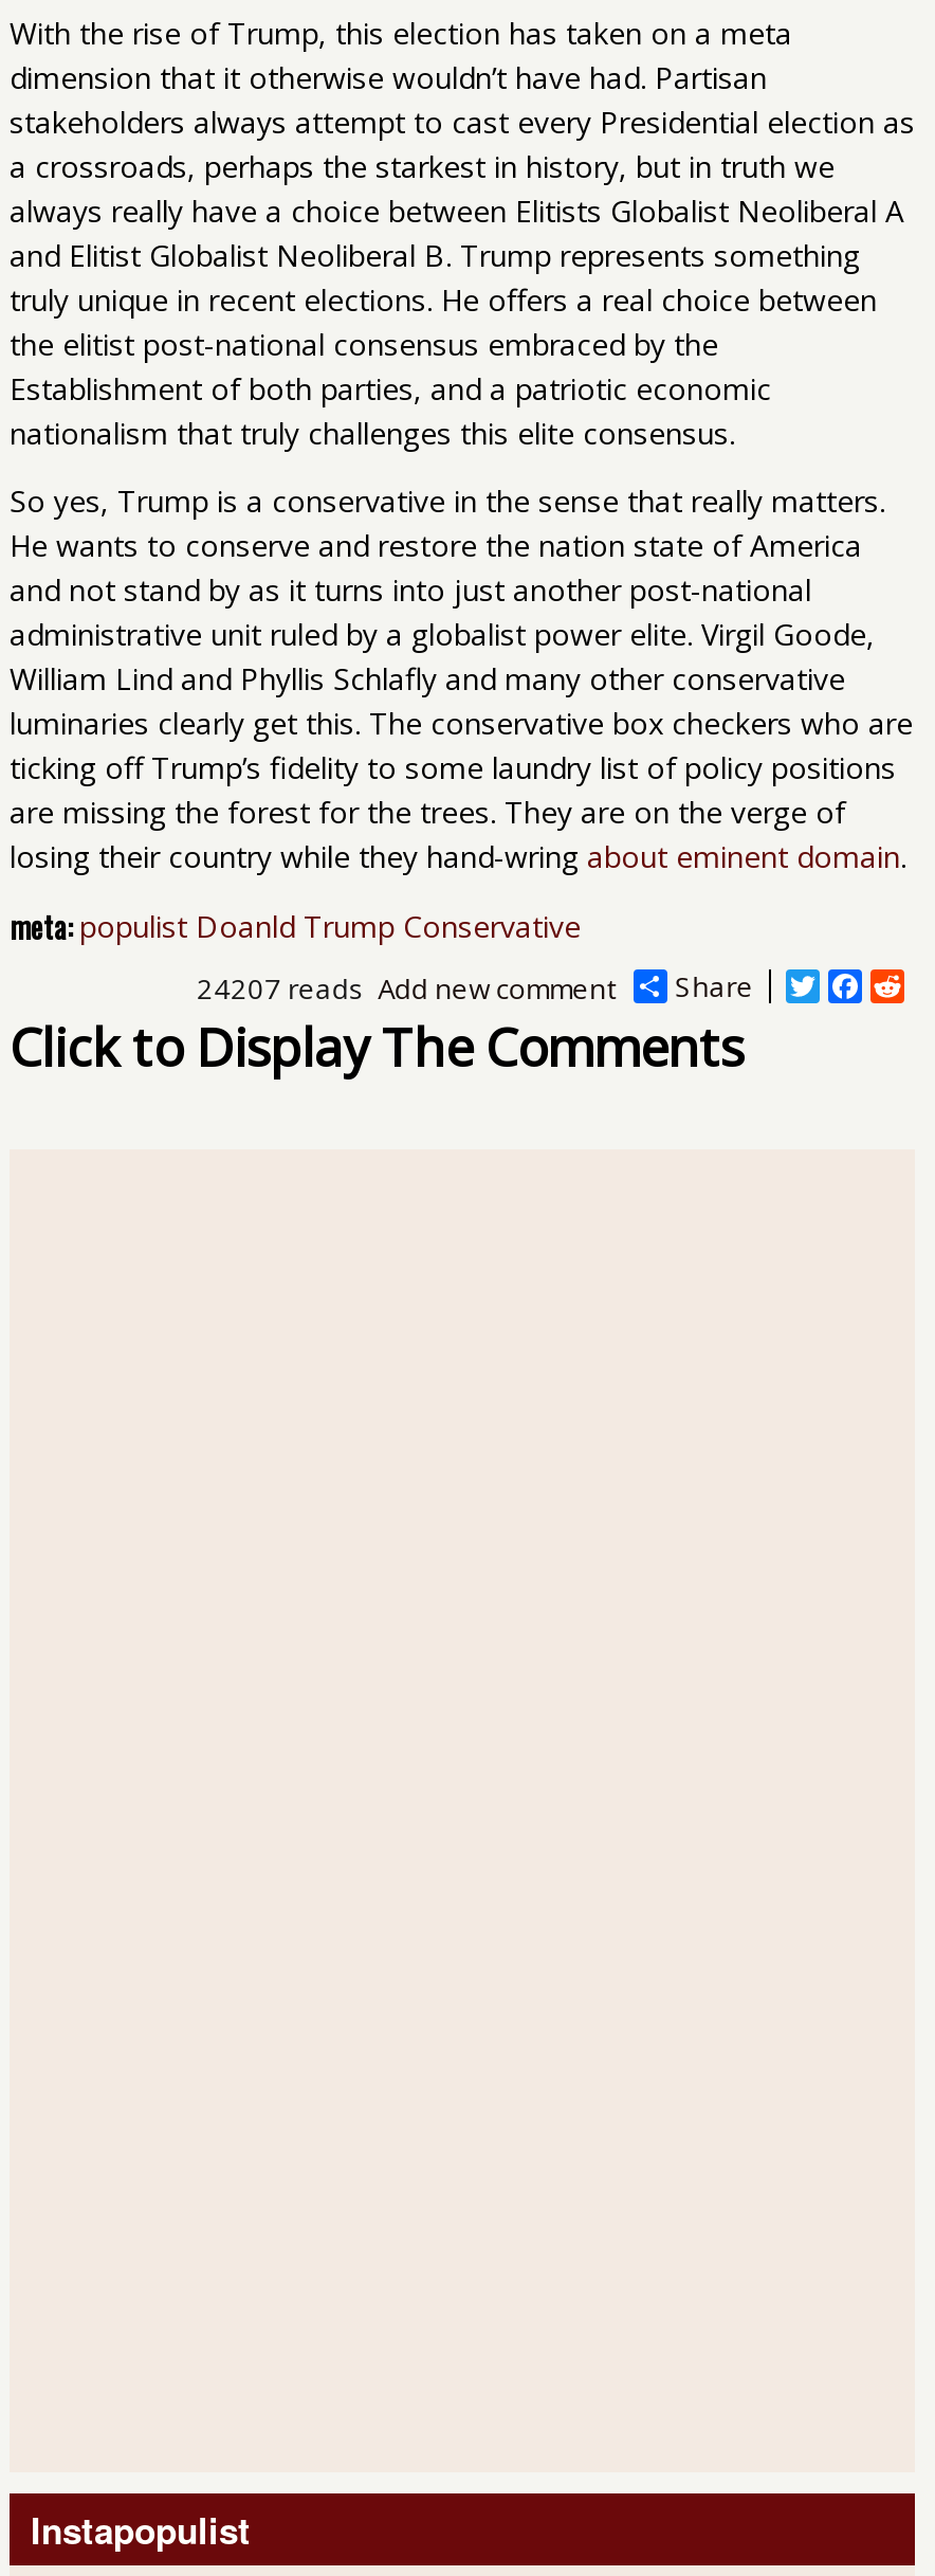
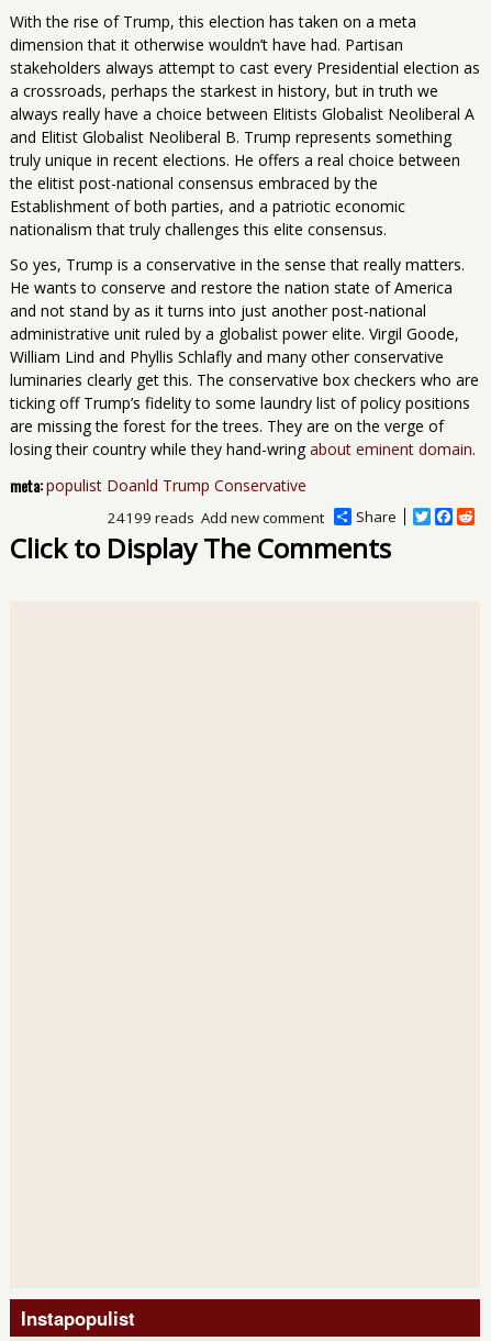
[197,968,364,1006] 24207 reads -> [107,507,194,527] 24199 reads

